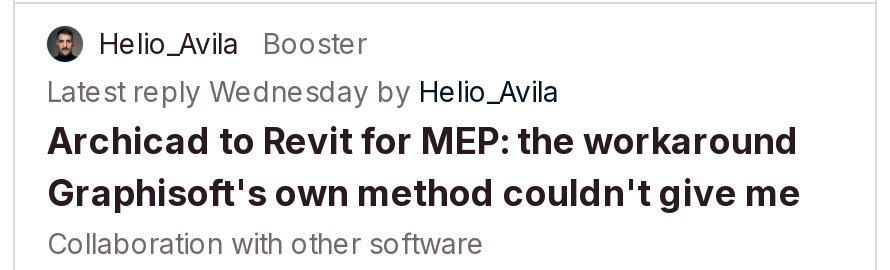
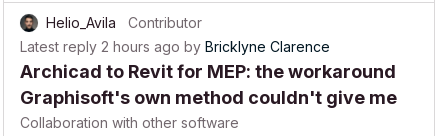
[47,26,559,108] Booster | Latest reply Wednesday by Helio_Avila -> [20,14,330,55] Contributor | Latest reply 2 hours ago by Bricklyne Clarence

